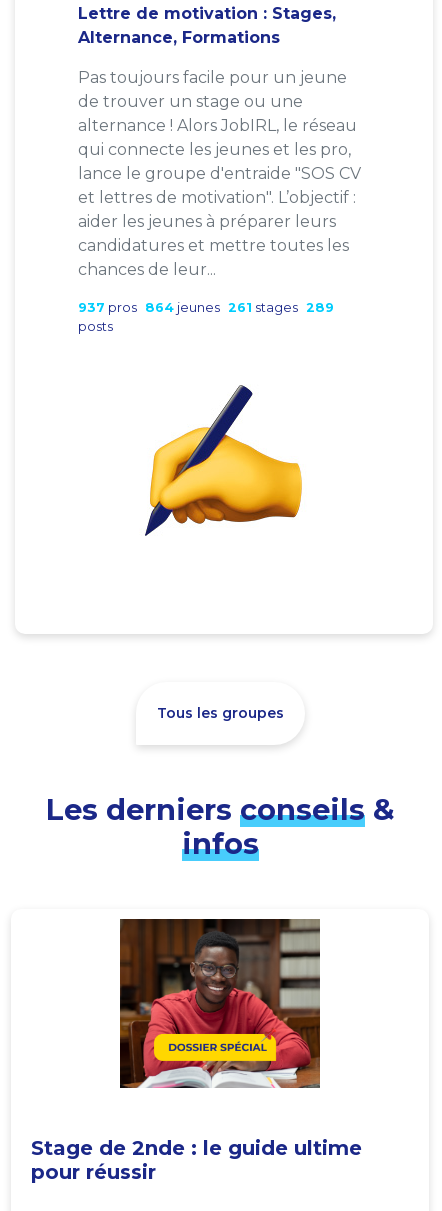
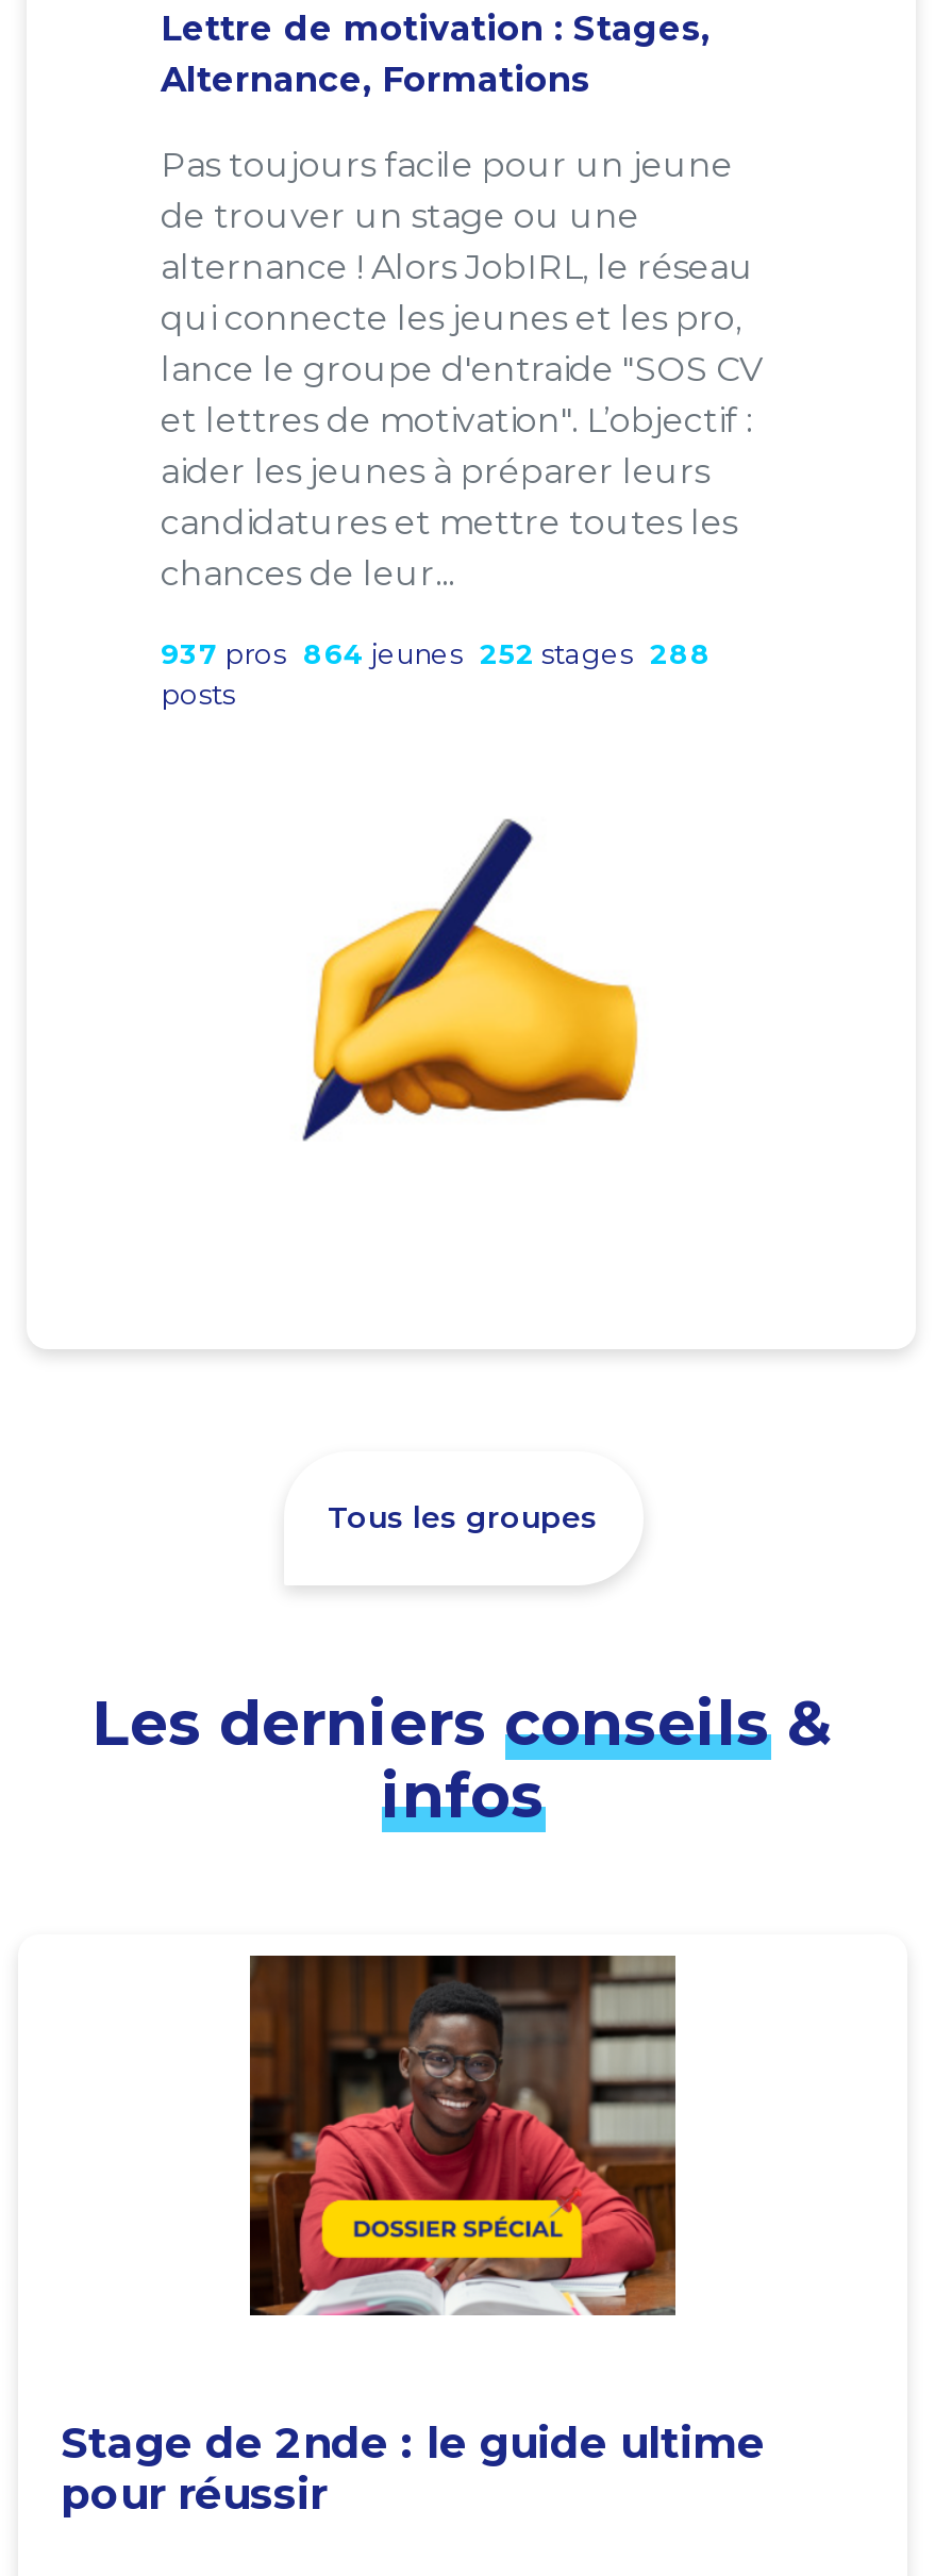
[78,300,334,315] 937 pros 864 jeunes 261 stages 289 -> [161,638,712,670] 937 pros 864 jeunes 252 stages 288

